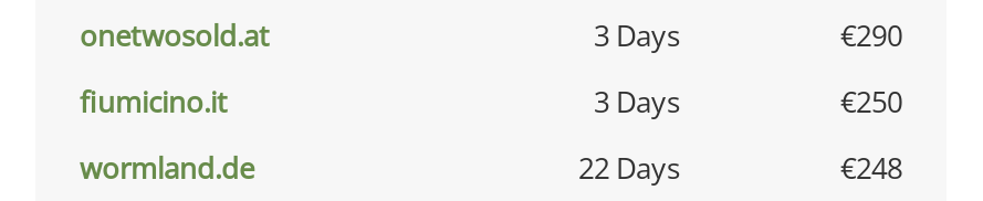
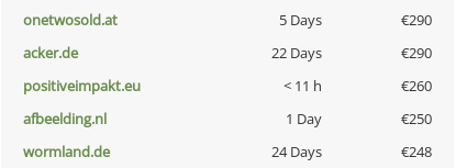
[594,15,680,55] 3 Days -> [279,10,321,30] 5 Days
[80,82,680,121] fiumicino.it | 3 Days -> [23,43,432,128] acker.de | 22 Days | €290 | positiveimpakt.eu | < 11 h | €260 | afbeelding.nl | 1 Day
[578,148,680,188] 22 Days -> [271,142,321,161] 24 Days

